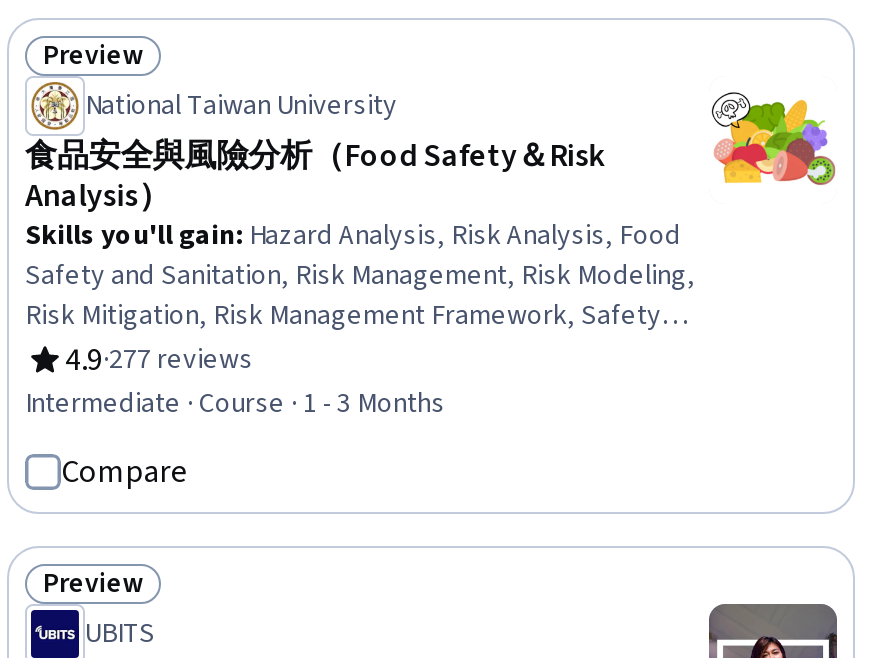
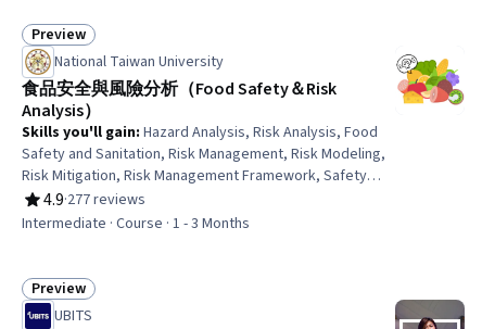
[61,450,187,494] Compare -> none

